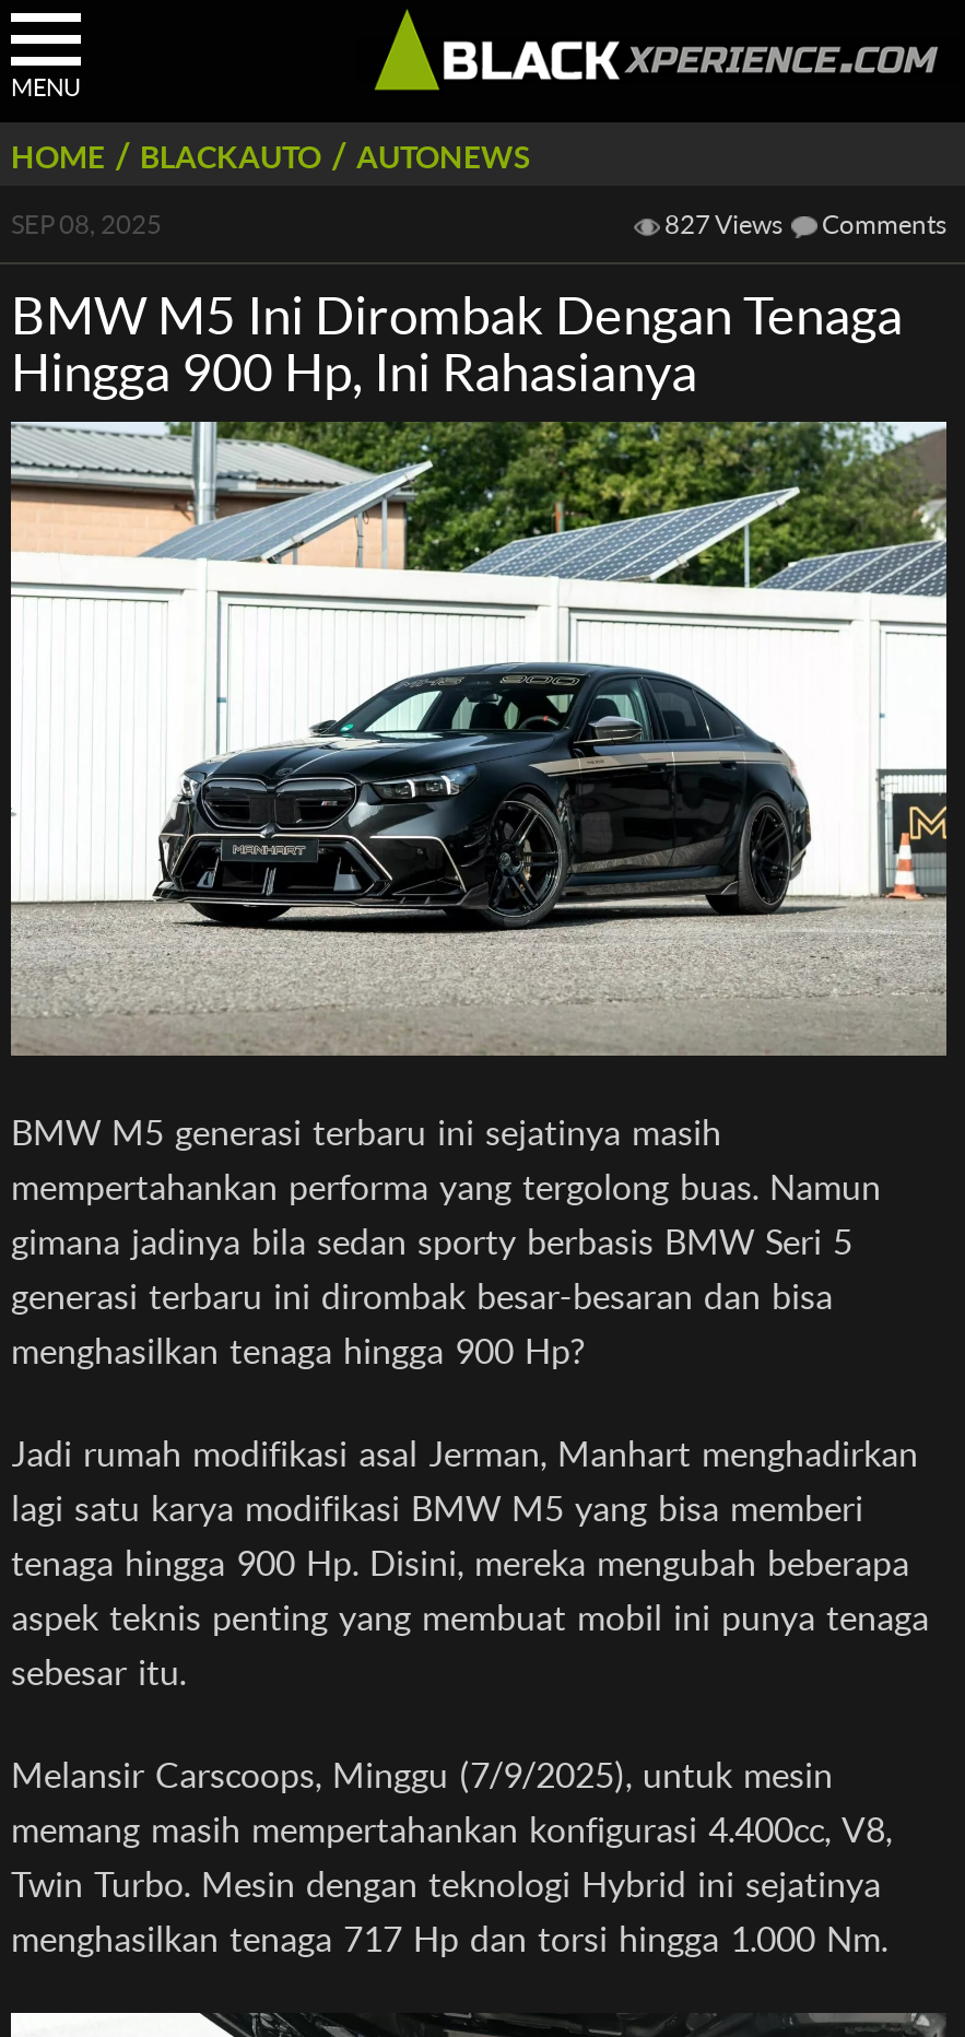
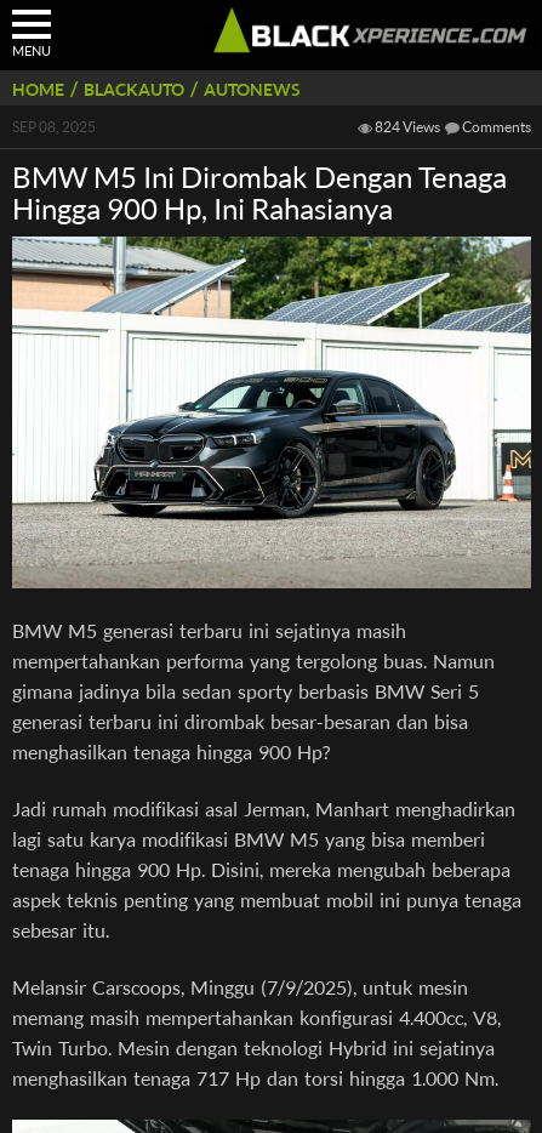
[660,208,946,240] 827 Views Comments -> [372,118,531,136] 824 Views Comments

